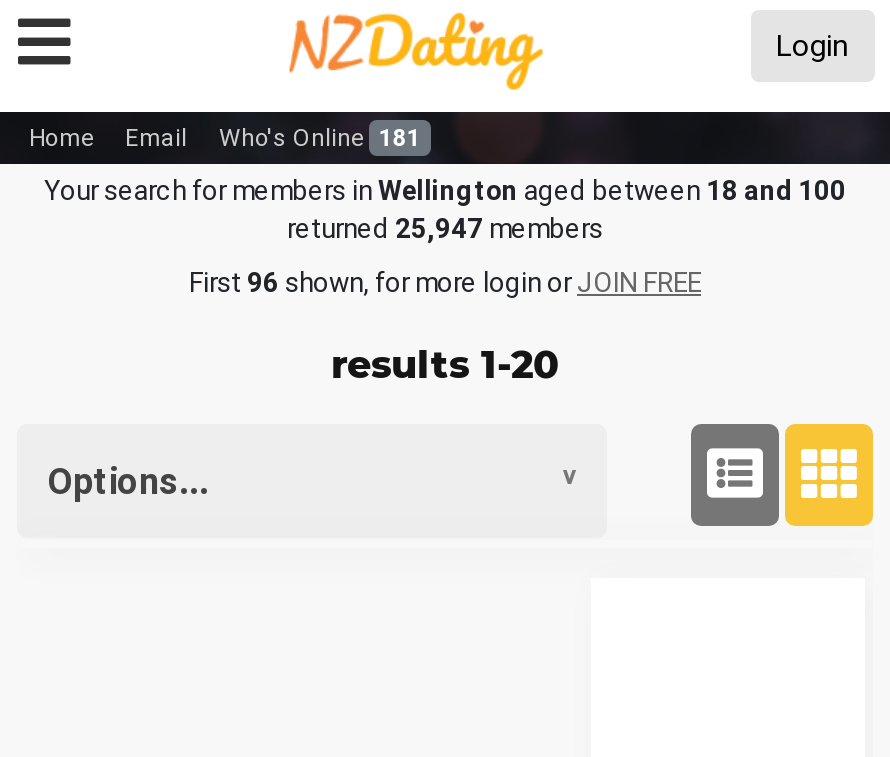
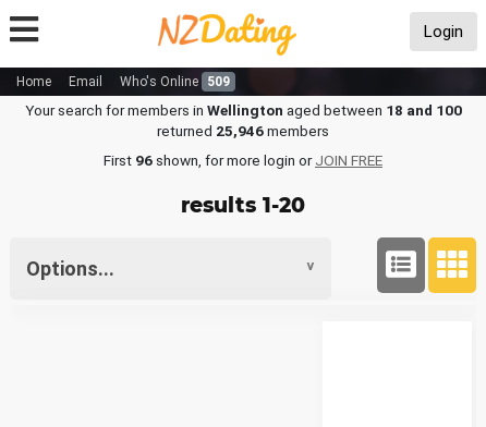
[29,124,421,152] Home Email Who's Online 181 -> [16,74,230,89] Home Email Who's Online 509
[287,212,603,244] returned 25,947 members -> [157,122,329,139] returned 25,946 members

